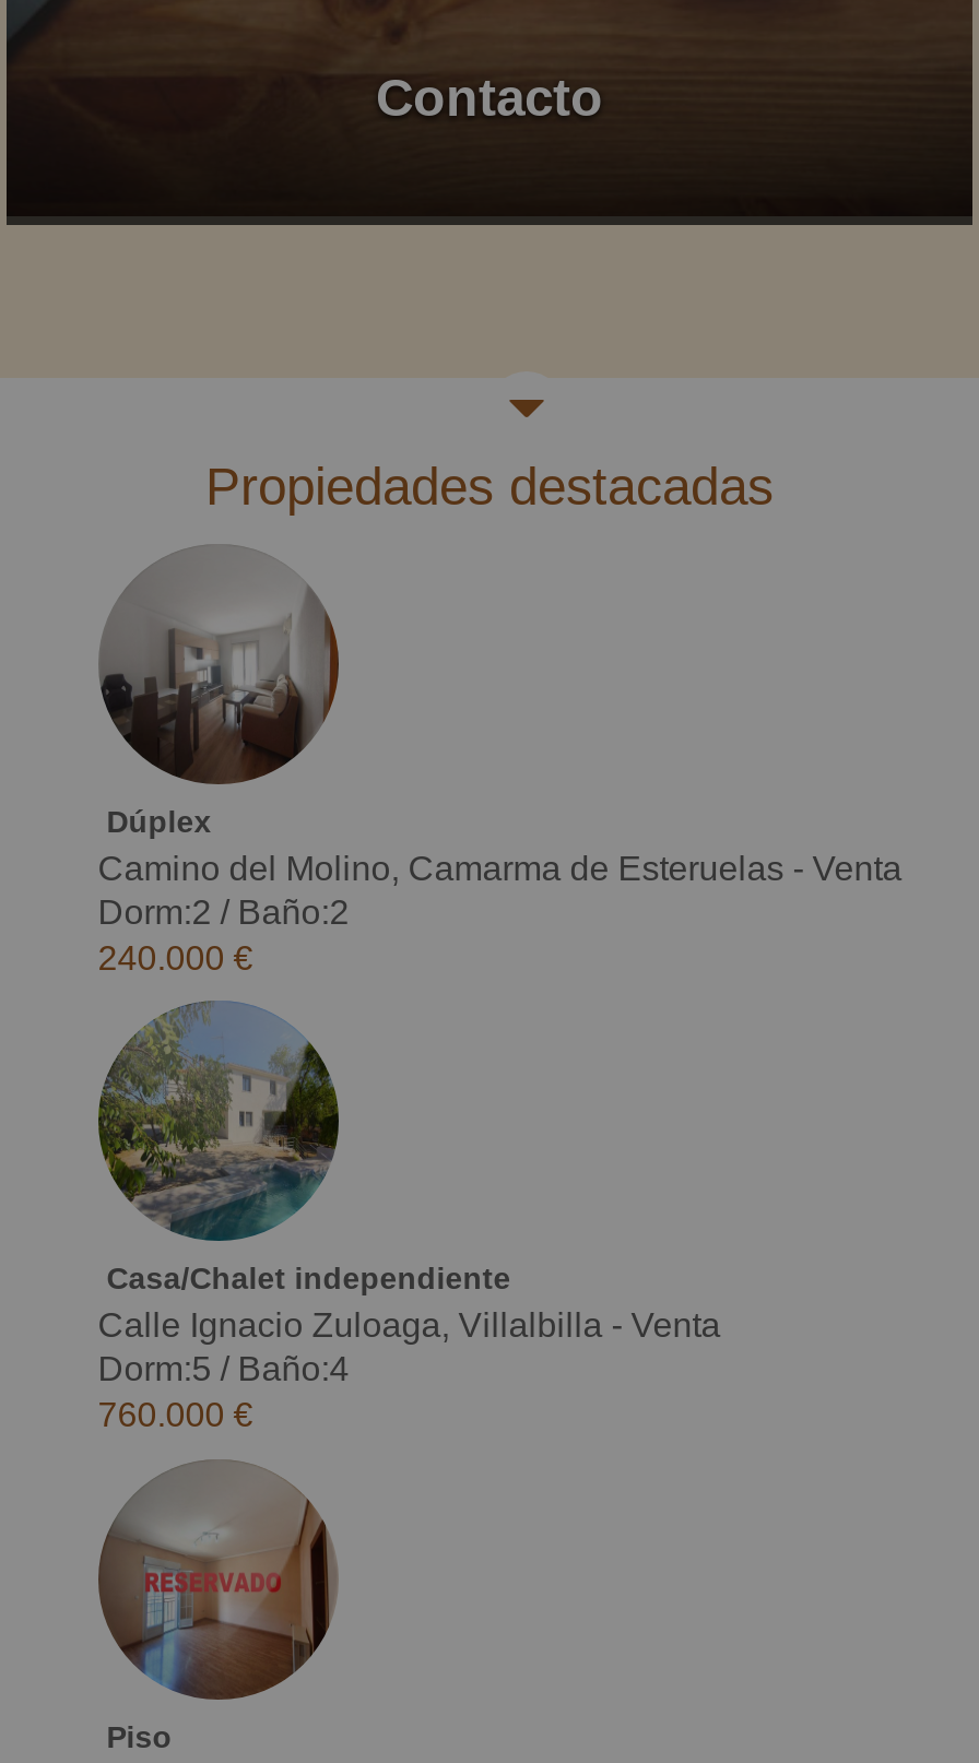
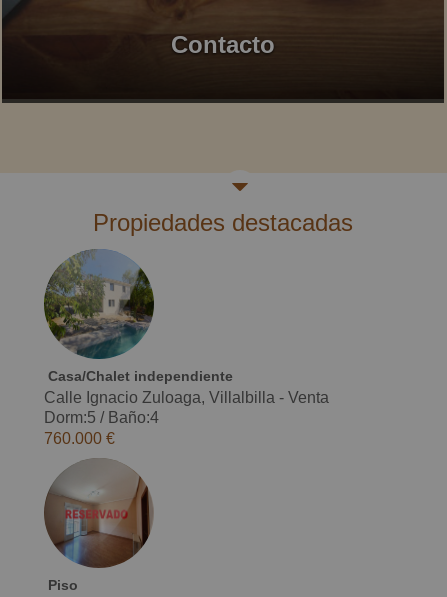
[98,546,902,975] [image] | Dúplex | Camino del Molino, Camarma de Esteruelas - Venta | Dorm:2 / Baño:2 | 240.000 € -> none

